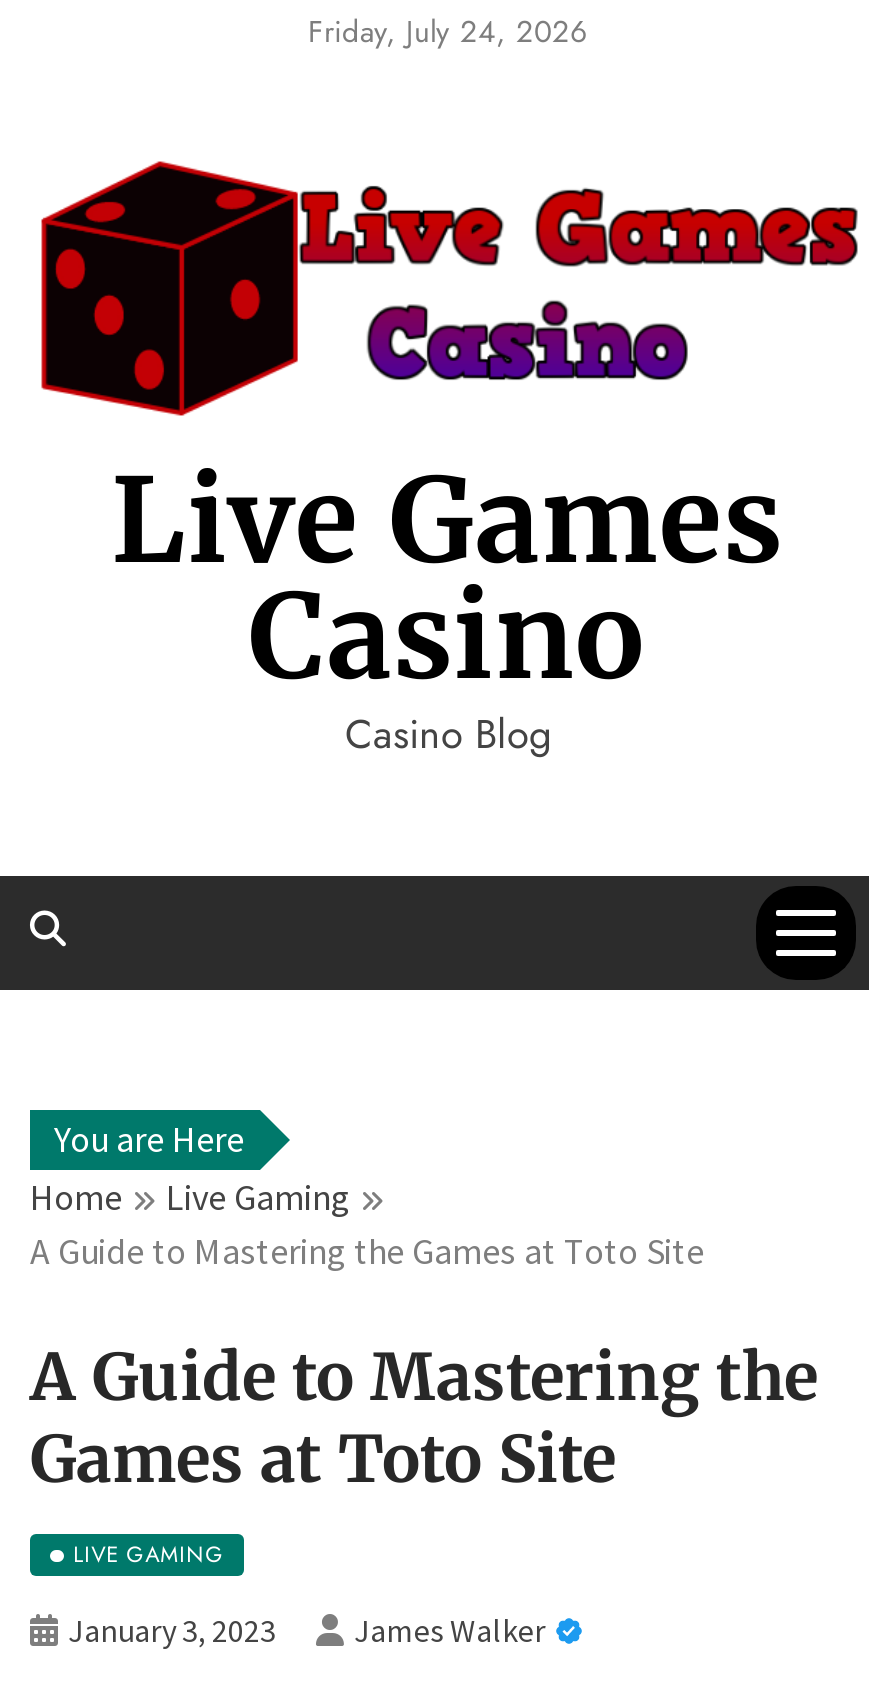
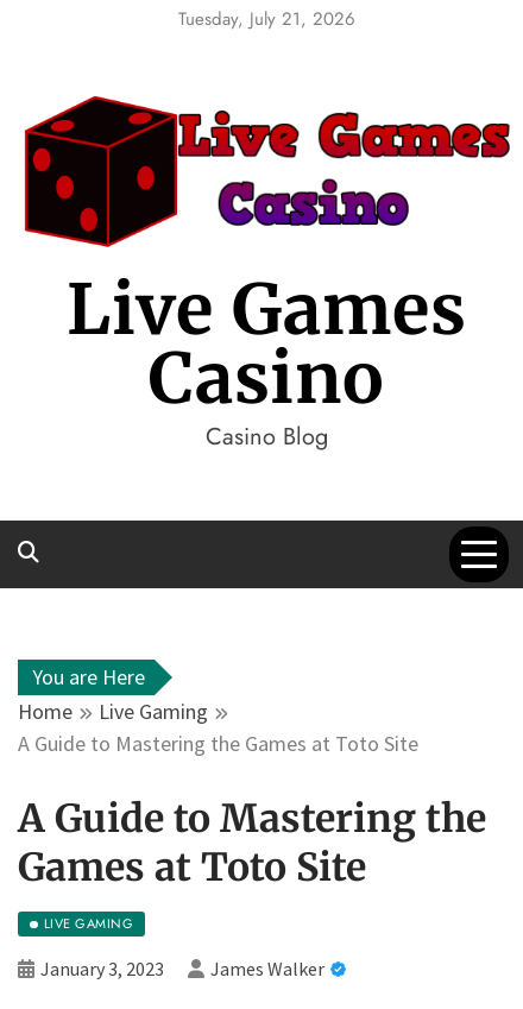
[308,10,588,54] Friday, July 24, 2026 -> [178,6,355,32] Tuesday, July 21, 2026

